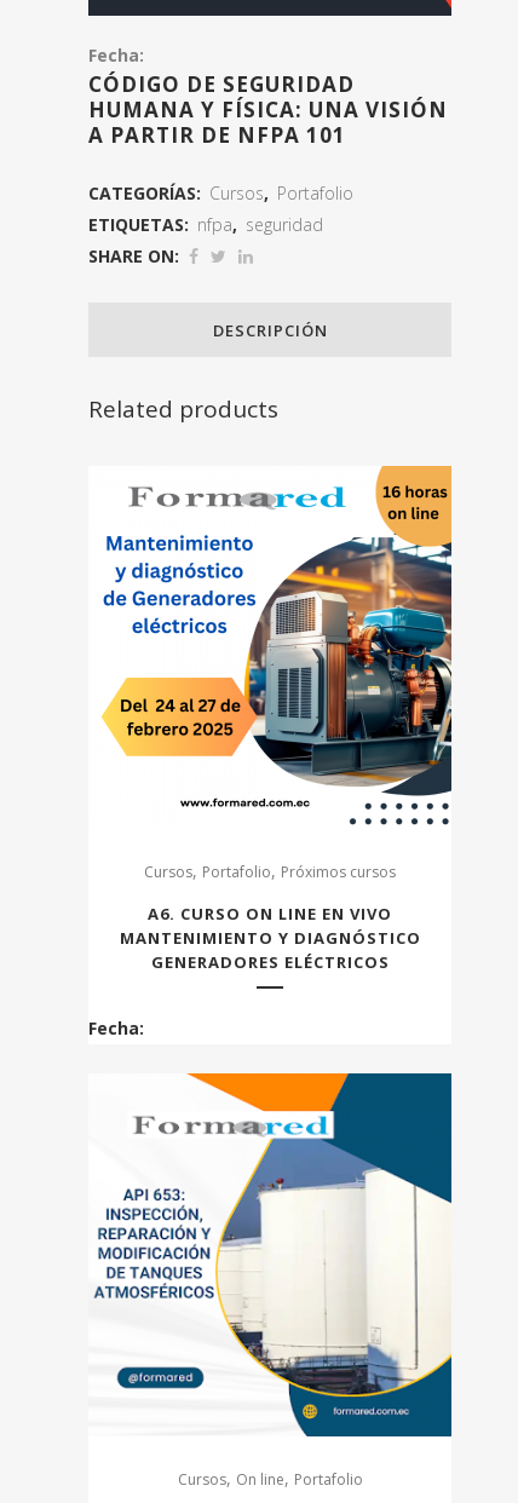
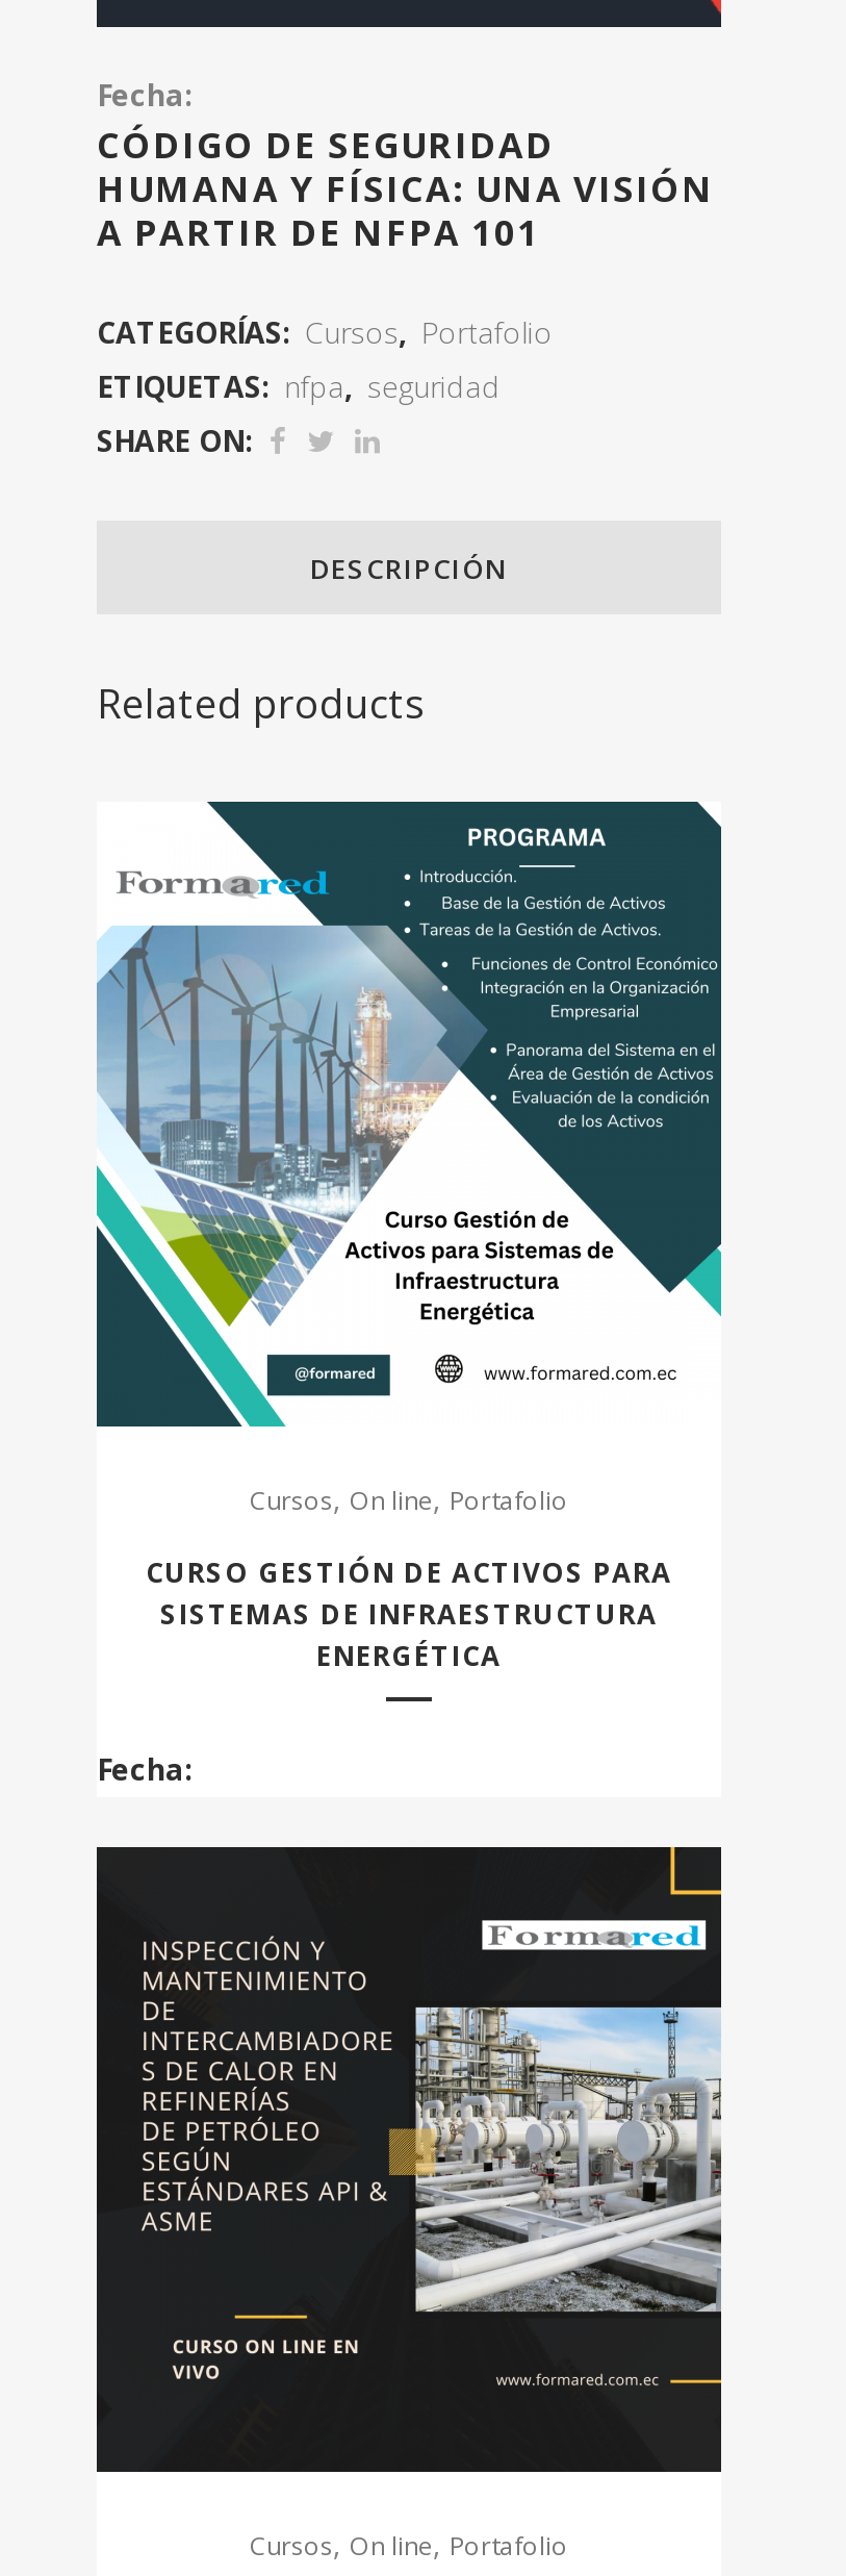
[88,465,453,883] [image] | Cursos, Portafolio, Próximos cursos -> [95,800,723,1519] [image] | Cursos, On line, Portafolio
[119,903,421,973] A6. CURSO ON LINE EN VIVO | MANTENIMIENTO Y DIAGNÓSTICO | GENERADORES ELÉCTRICOS -> [146,1554,672,1675] CURSO GESTIÓN DE ACTIVOS PARA | SISTEMAS DE INFRAESTRUCTURA | ENERGÉTICA
[88,1072,453,1438] [image] -> [95,1845,723,2474] [image]

